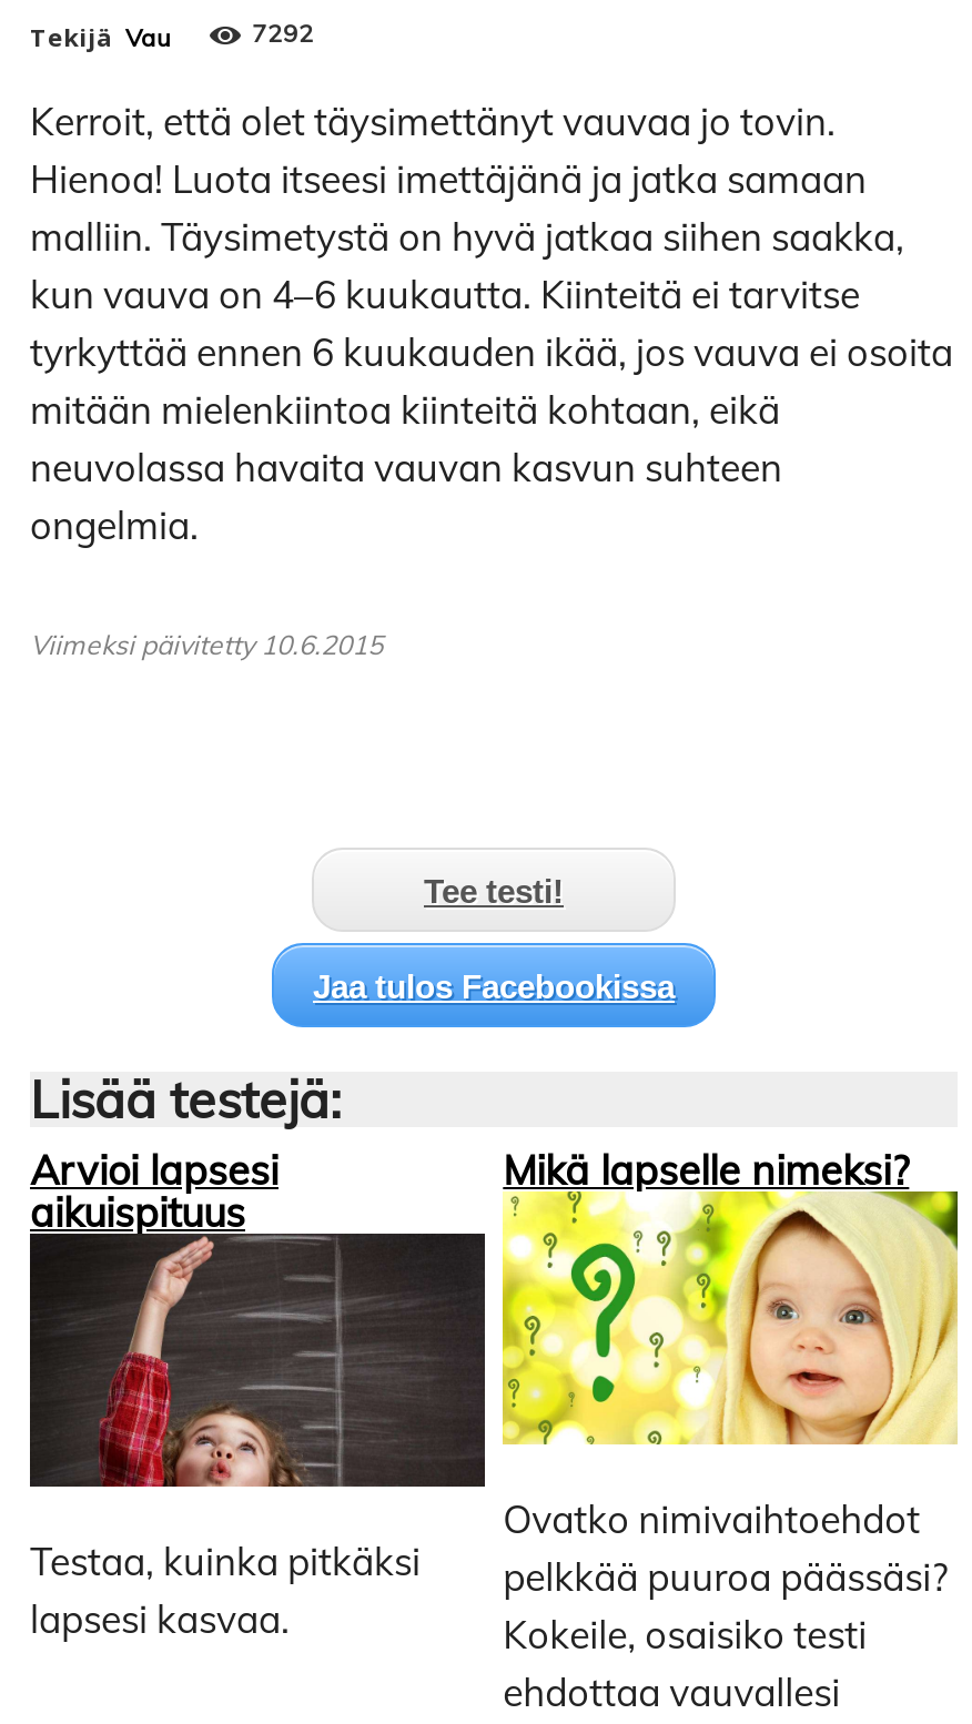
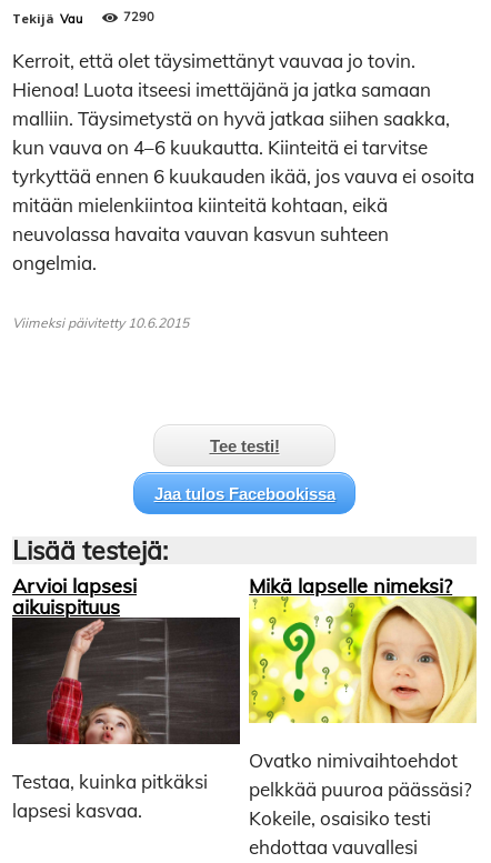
[252,17,314,48] 7292 -> [123,9,154,24] 7290

